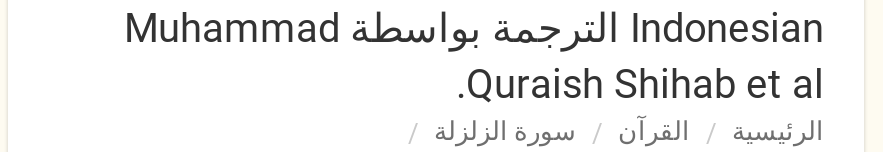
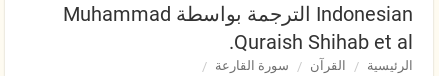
[434,116,576,146] سورة الزلزلة -> [215,58,289,73] سورة القارعة

